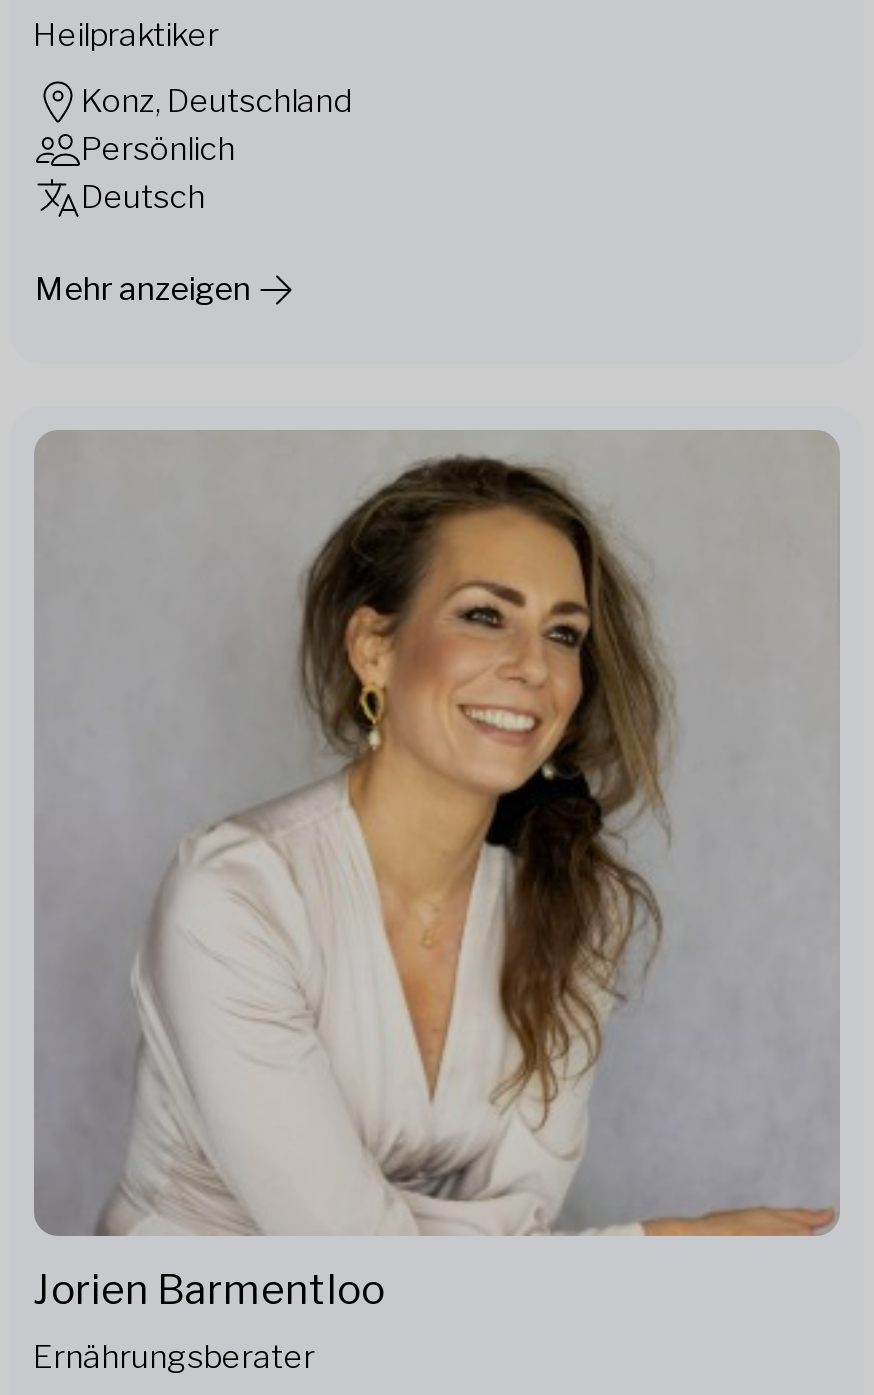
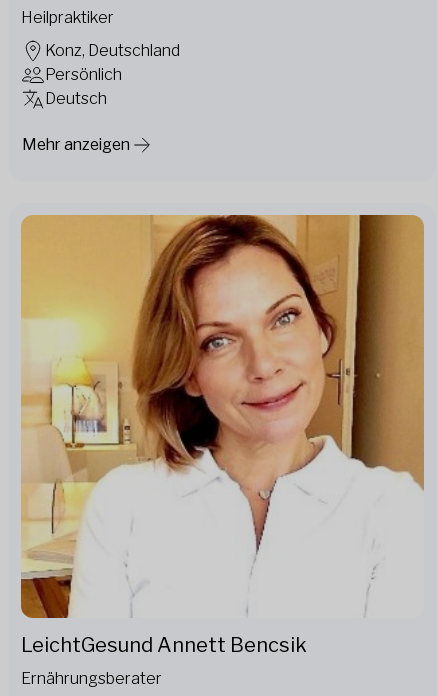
[33,430,840,1313] [image] | Jorien Barmentloo -> [20,214,424,657] [image] | LeichtGesund Annett Bencsik

